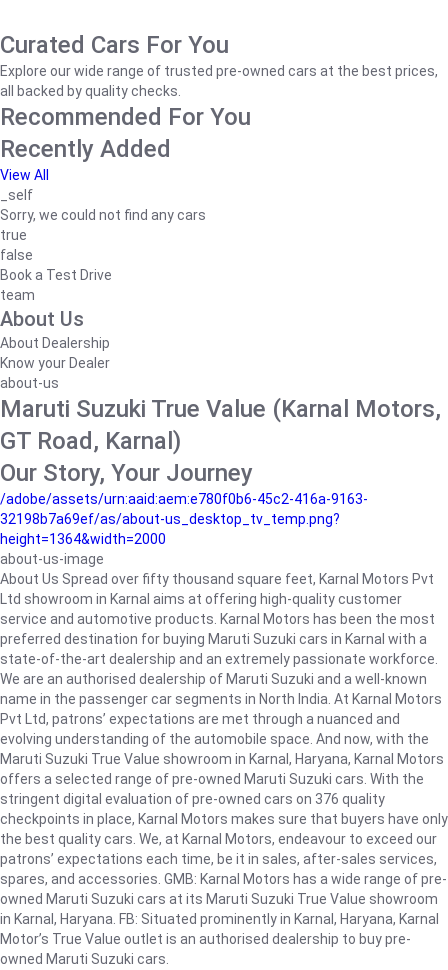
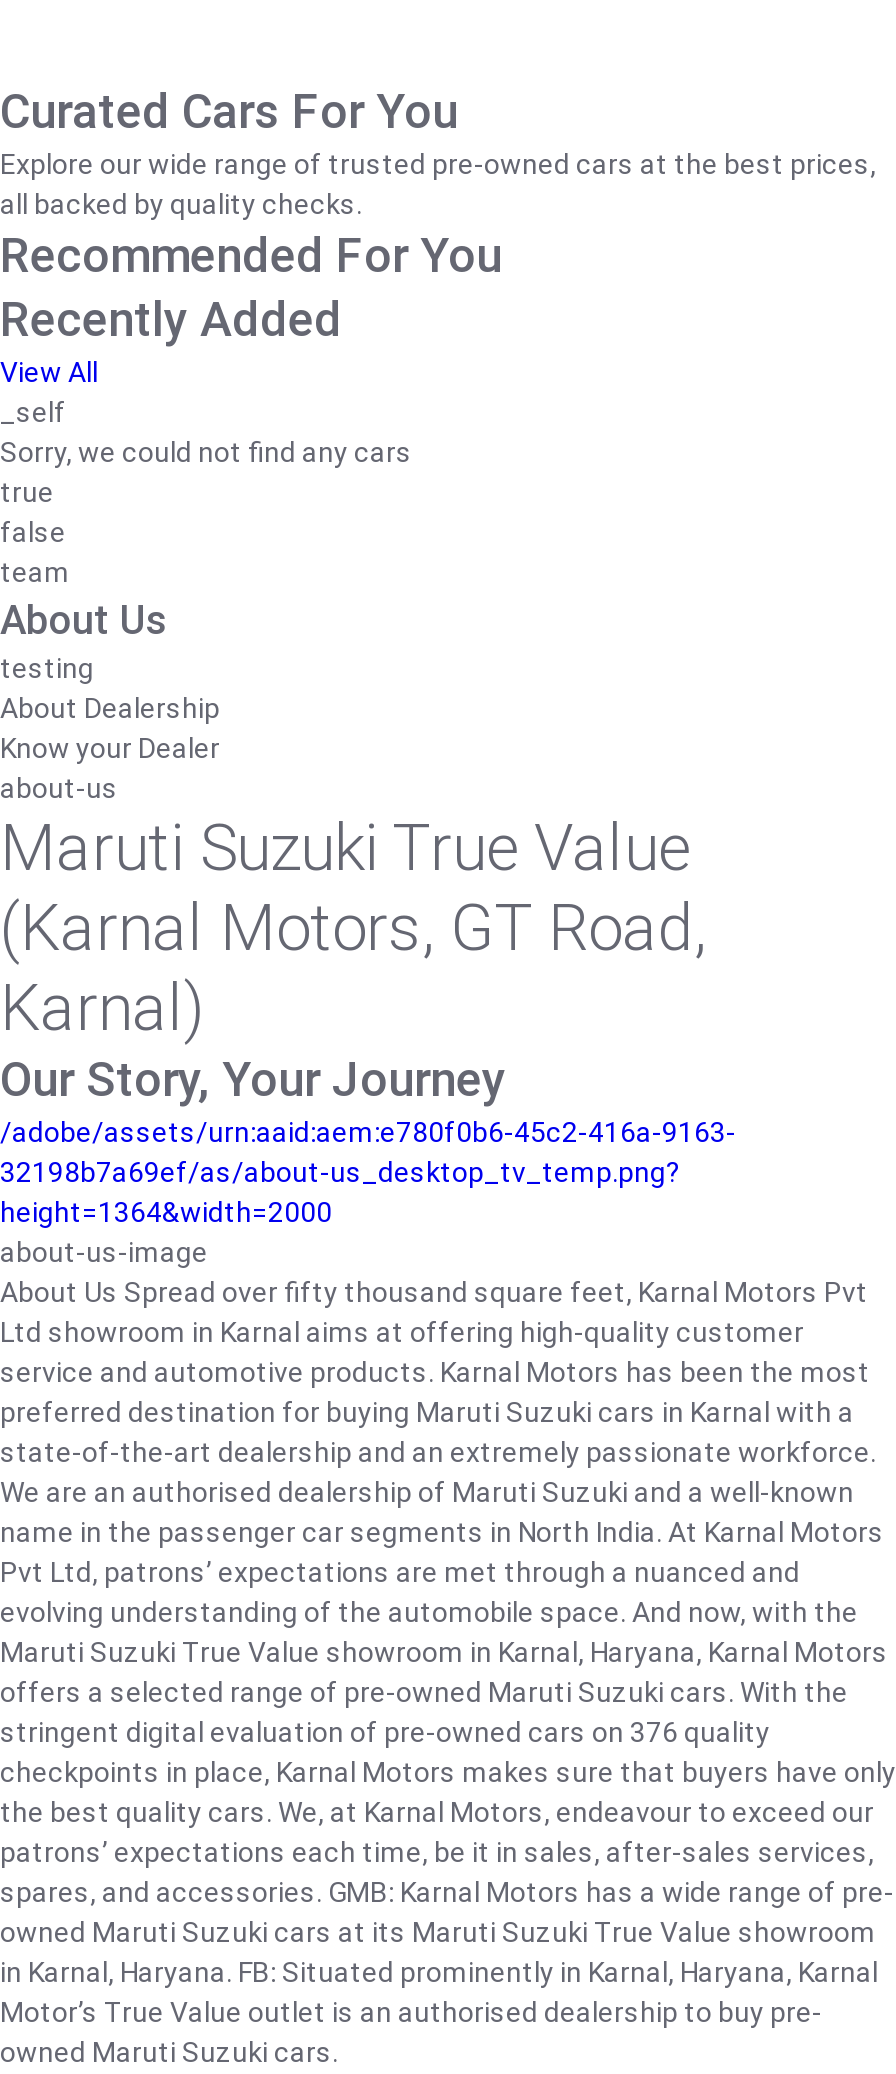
[0,267,112,283] Book a Test Drive -> none
moved [0,287,84,331] -> [0,556,168,644]: team | About Us
none -> [0,652,94,684] testing

